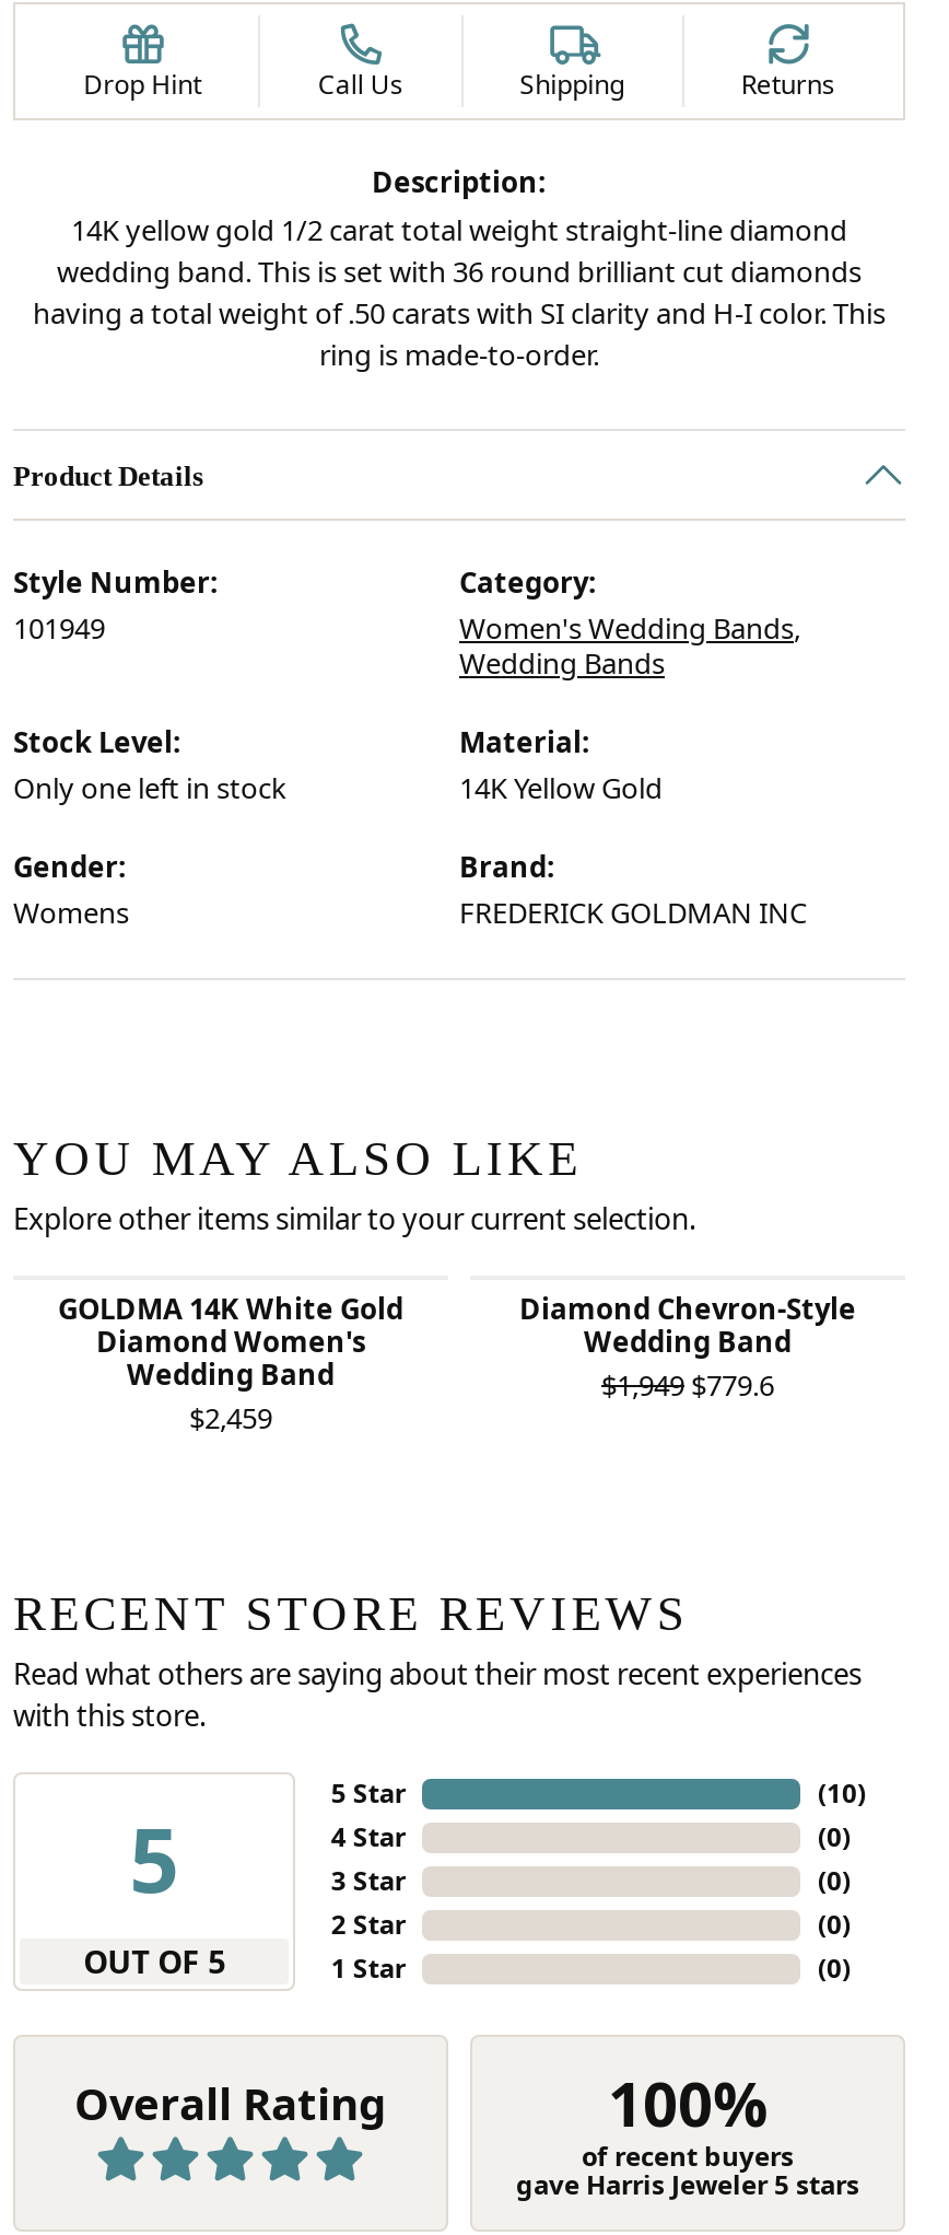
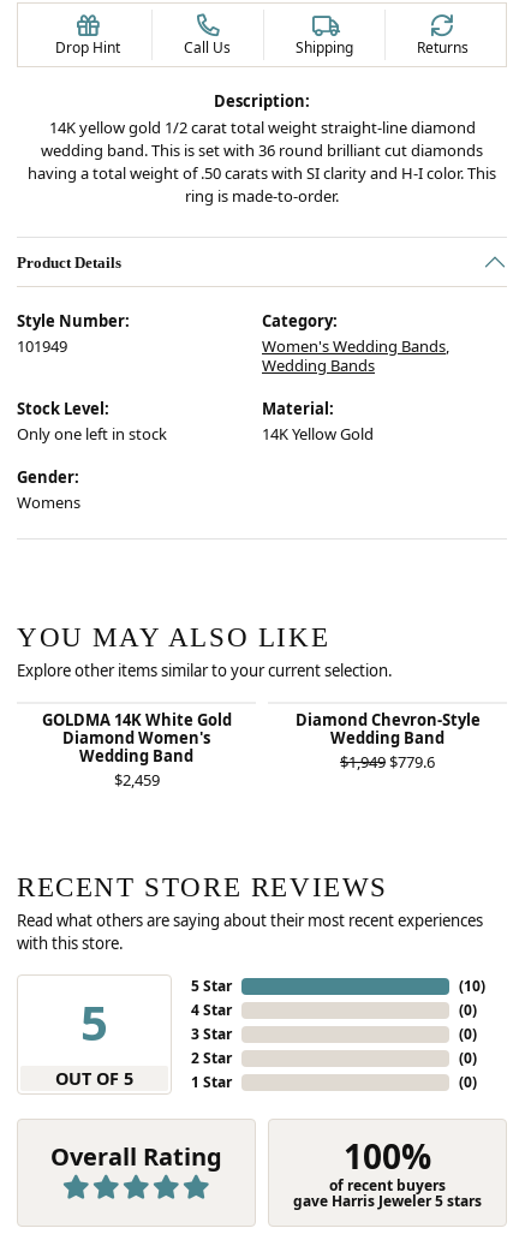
[459,847,807,932] Brand: | FREDERICK GOLDMAN INC -> none

